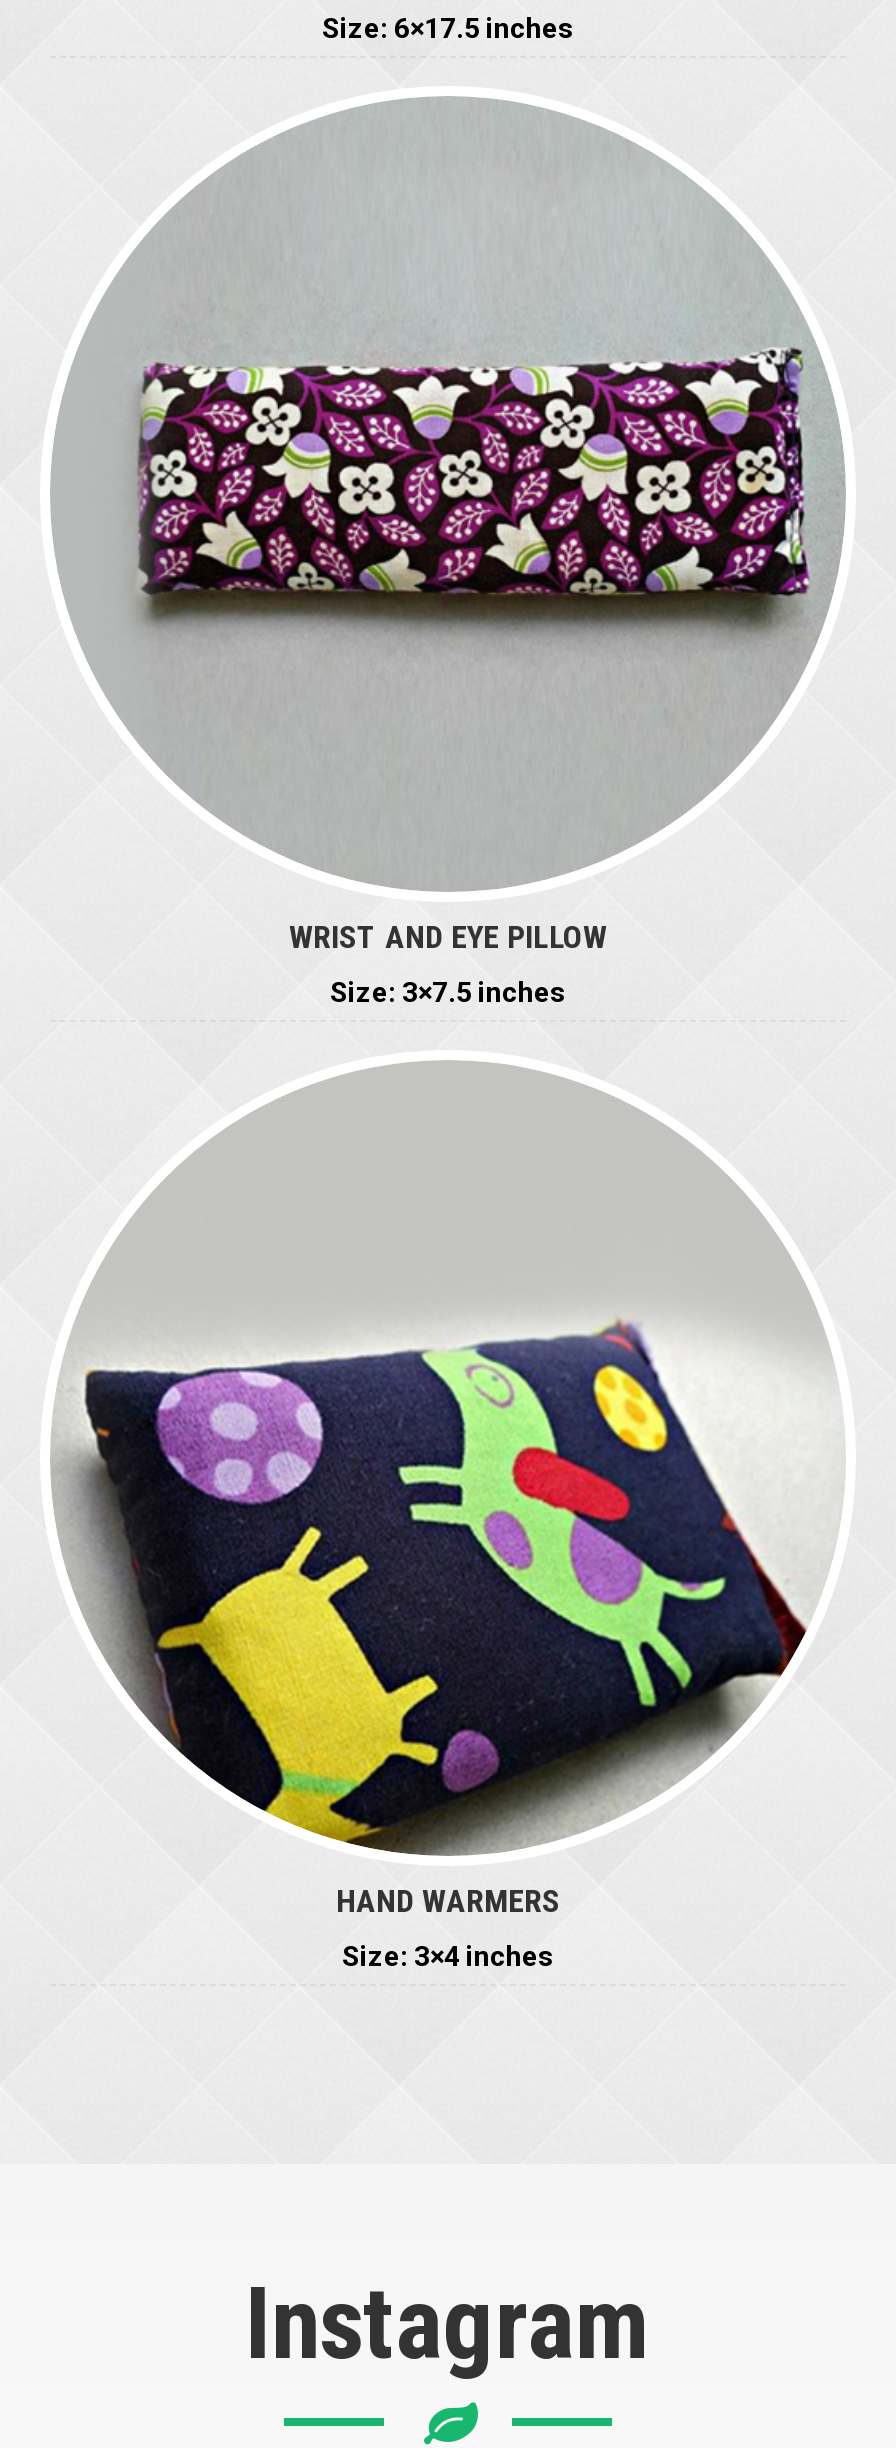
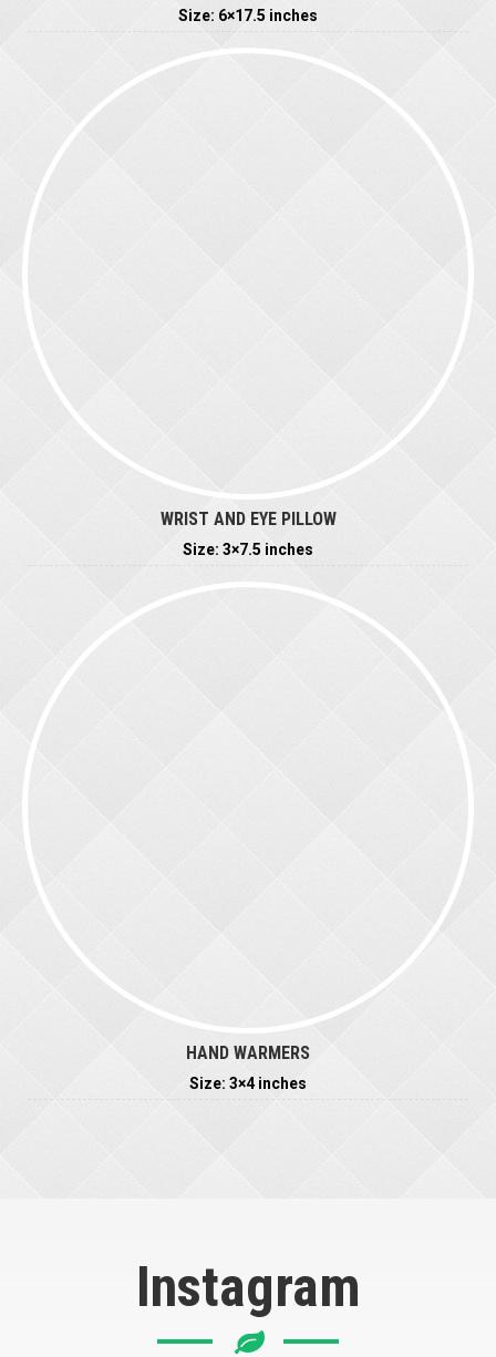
[50,96,846,892] [image] -> none
[50,1062,828,1856] [image] -> none

